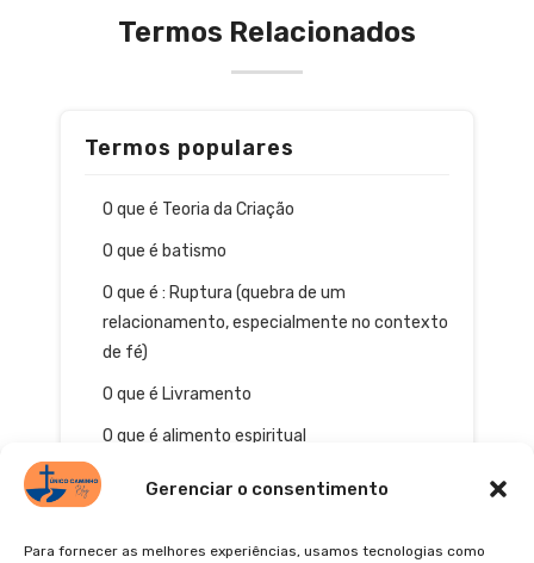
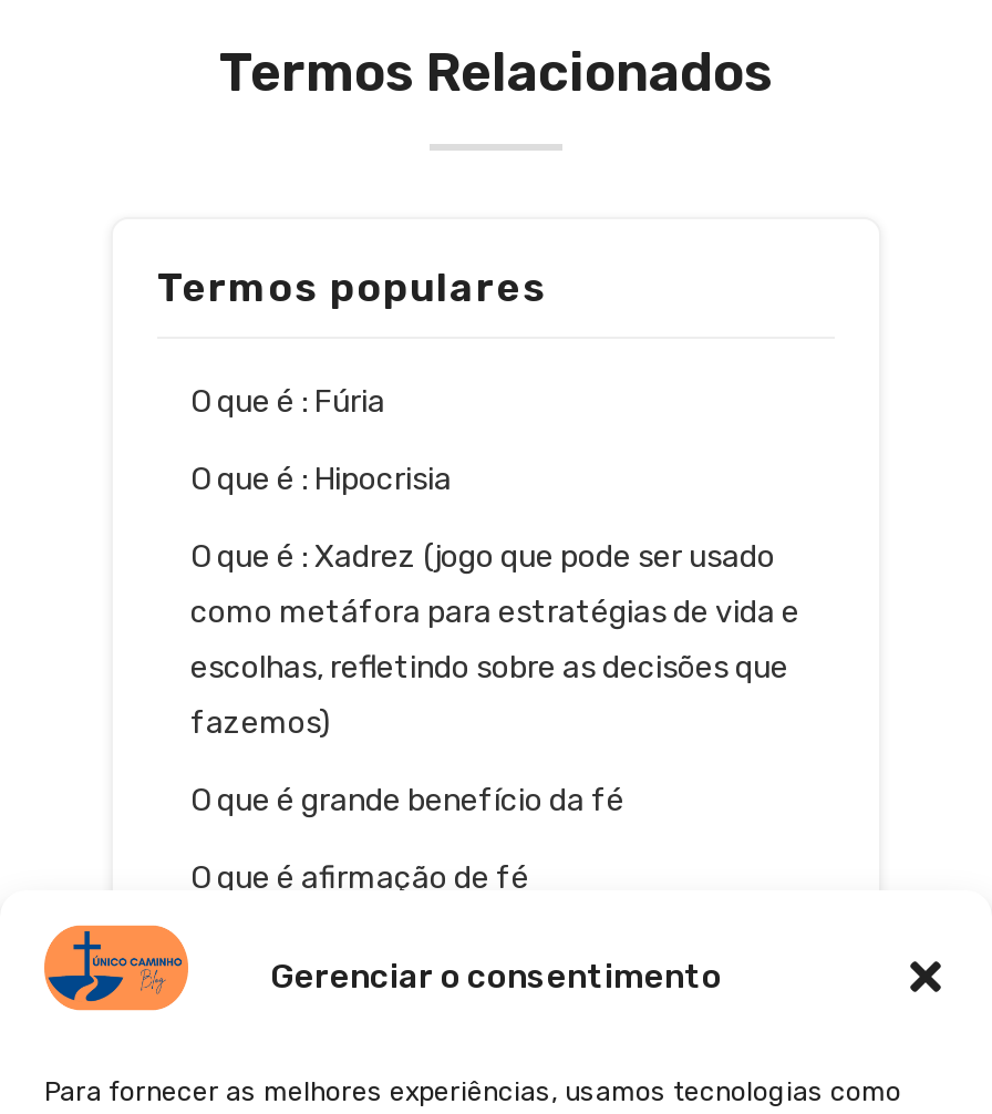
[103,199,448,446] O que é Teoria da Criação | O que é batismo | O que é : Ruptura (quebra de um | relacionamento, especialmente no contexto | de fé) | O que é Livramento | O que é alimento espiritual -> [190,383,799,897] O que é : Fúria | O que é : Hipocrisia | O que é : Xadrez (jogo que pode ser usado | como metáfora para estratégias de vida e | escolhas, refletindo sobre as decisões que | fazemos) | O que é grande benefício da fé | O que é afirmação de fé

